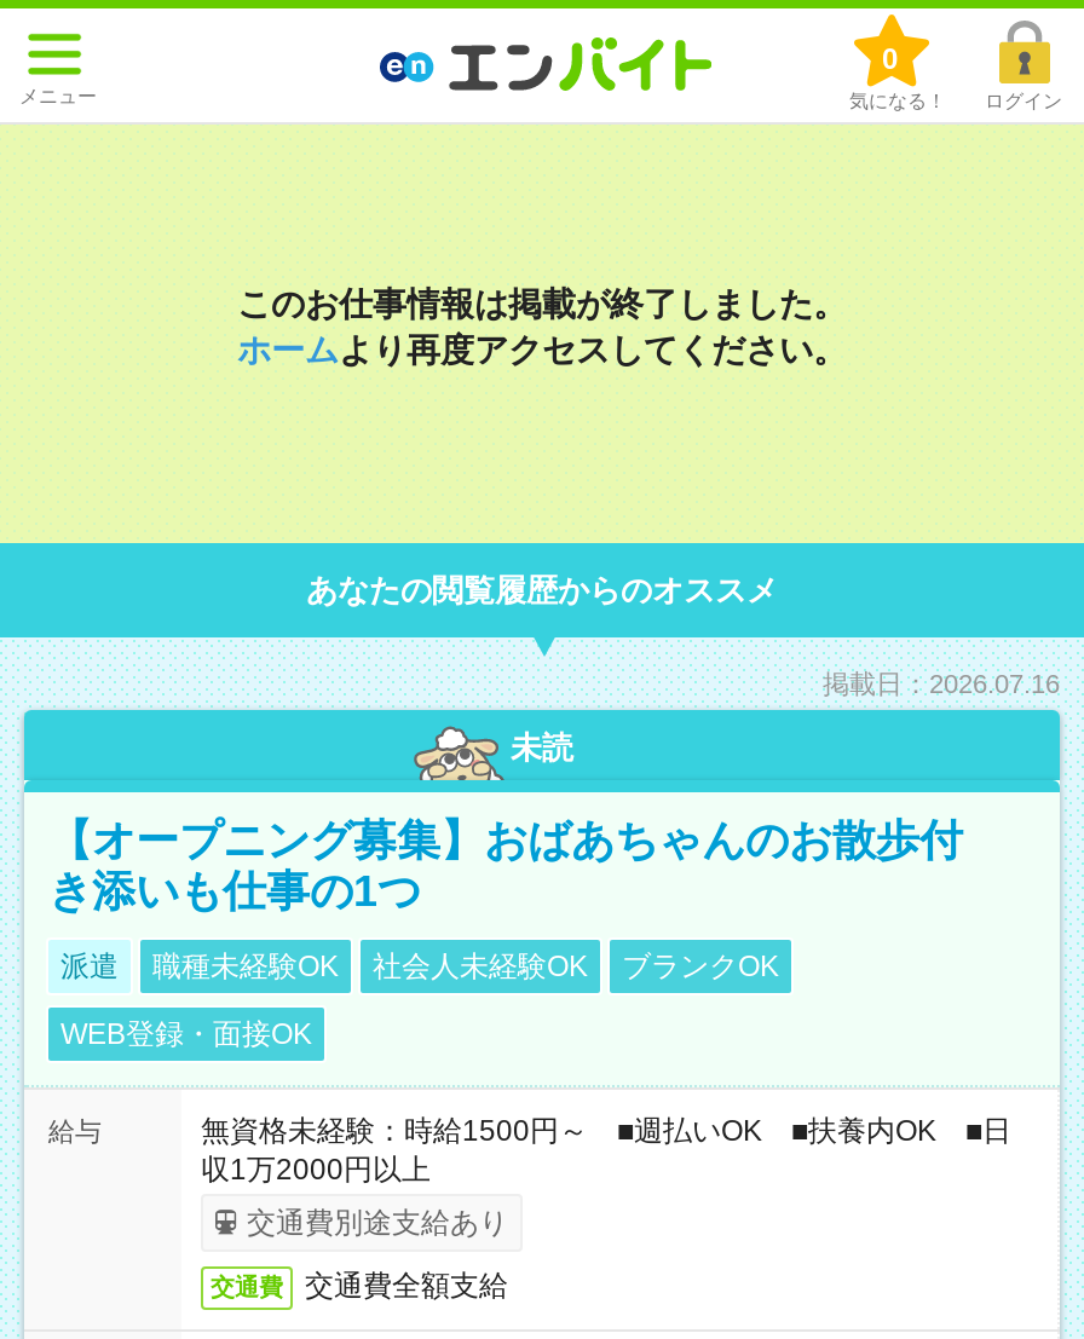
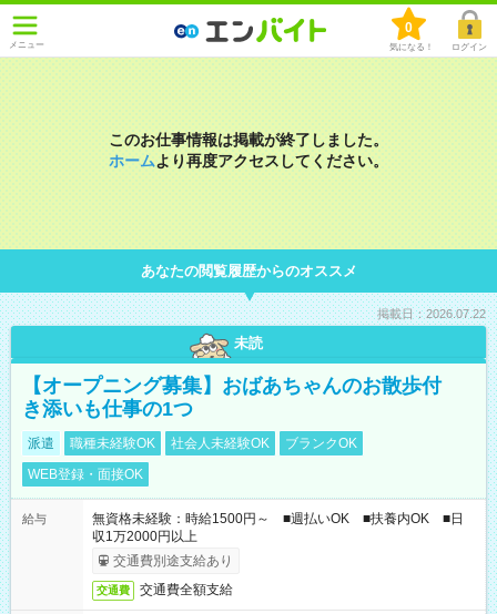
[823,669,1060,698] 掲載日：2026.07.16 -> [377,307,486,320] 掲載日：2026.07.22

